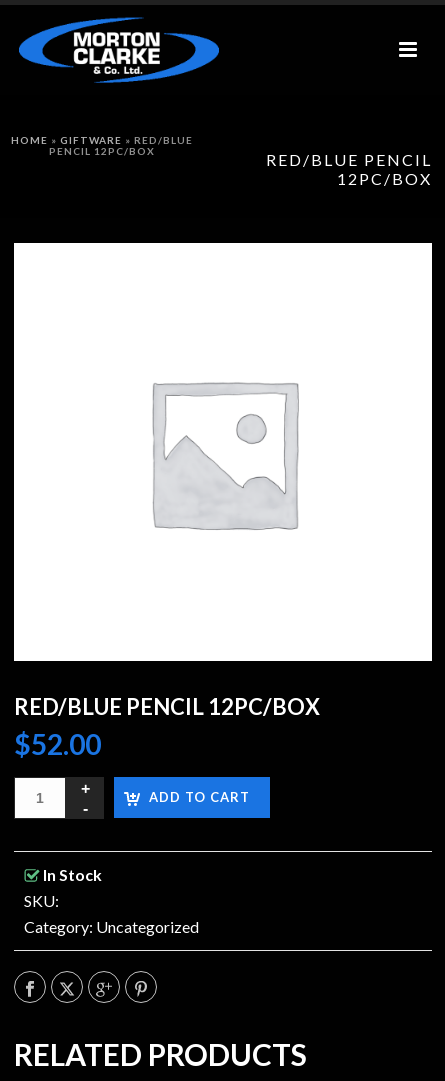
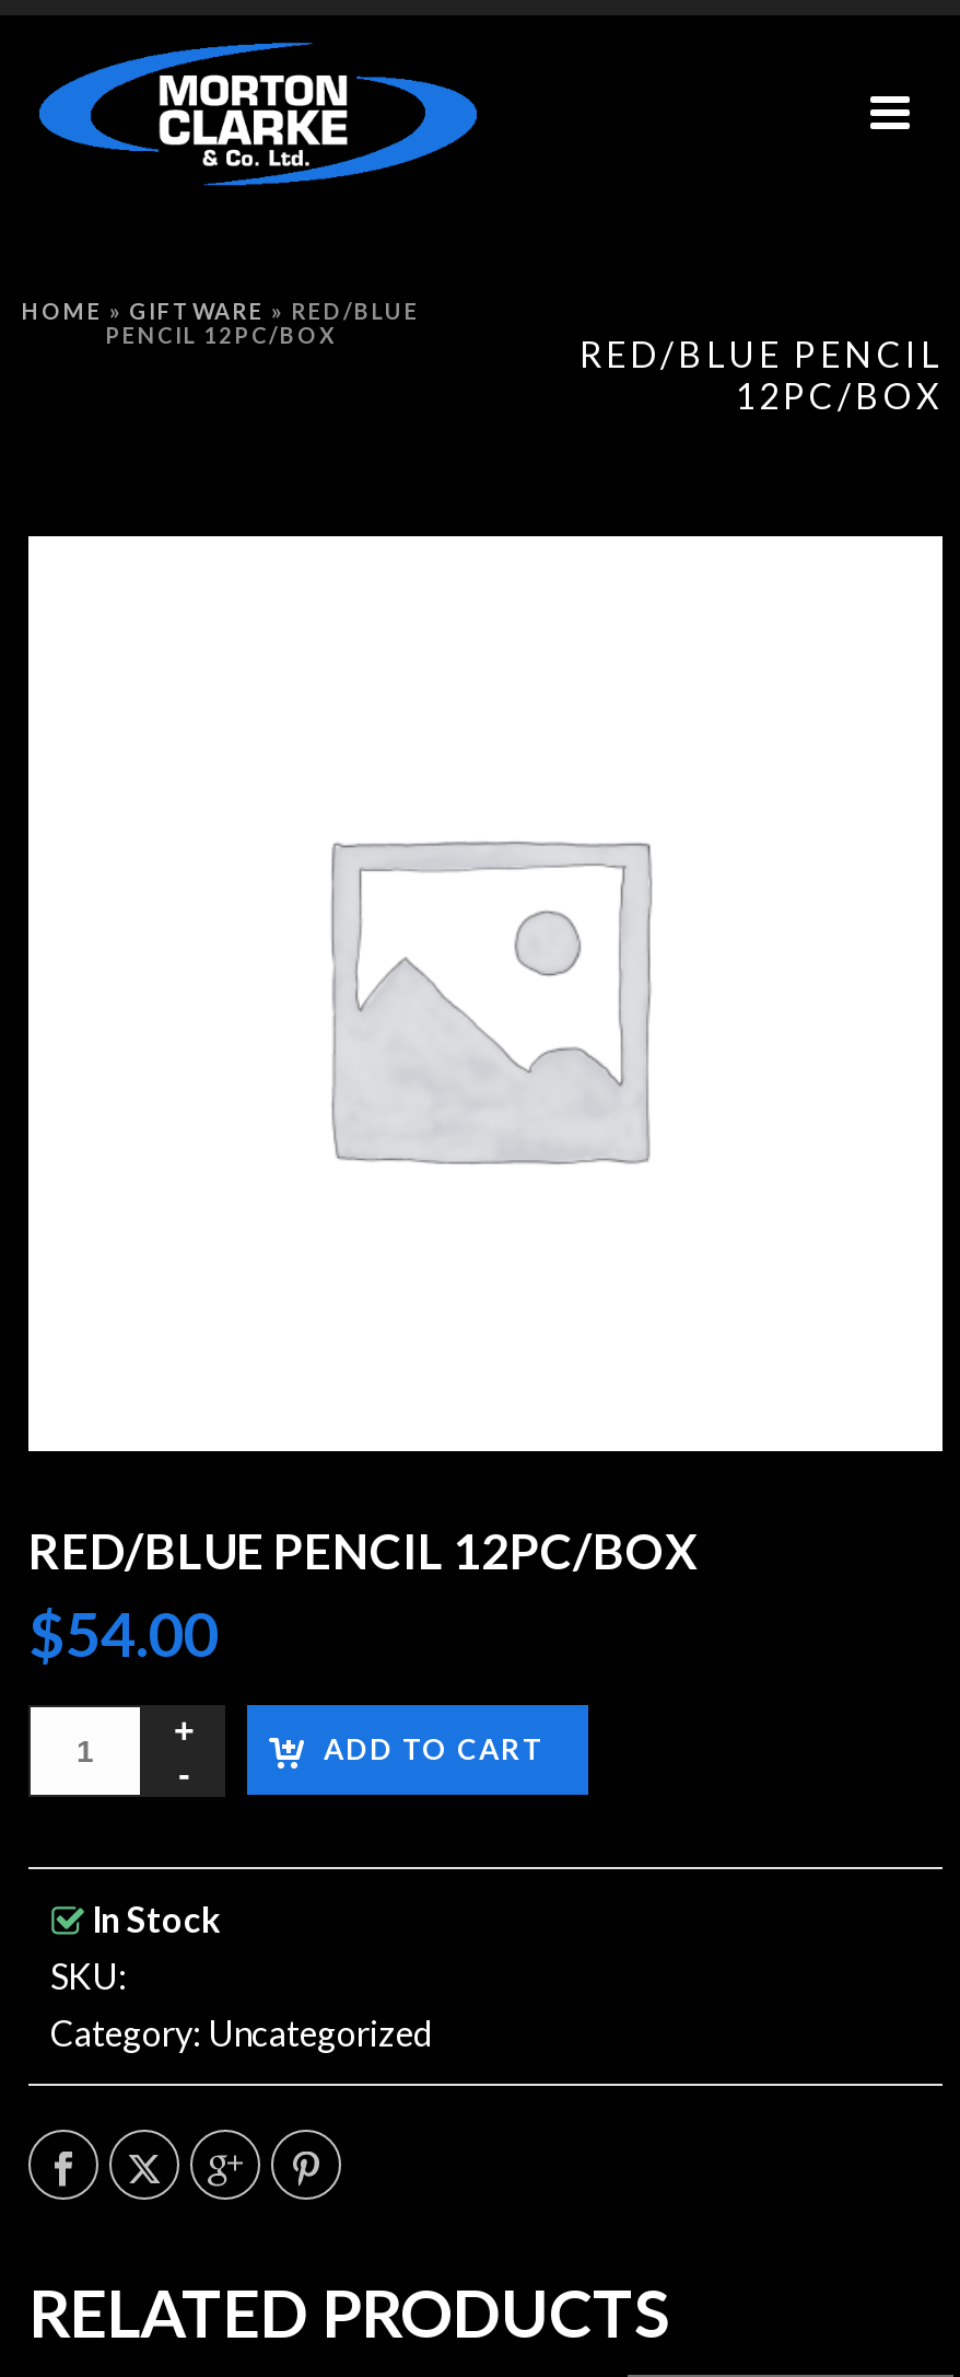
[14,727,101,761] $52.00 -> [28,1596,219,1670] $54.00

